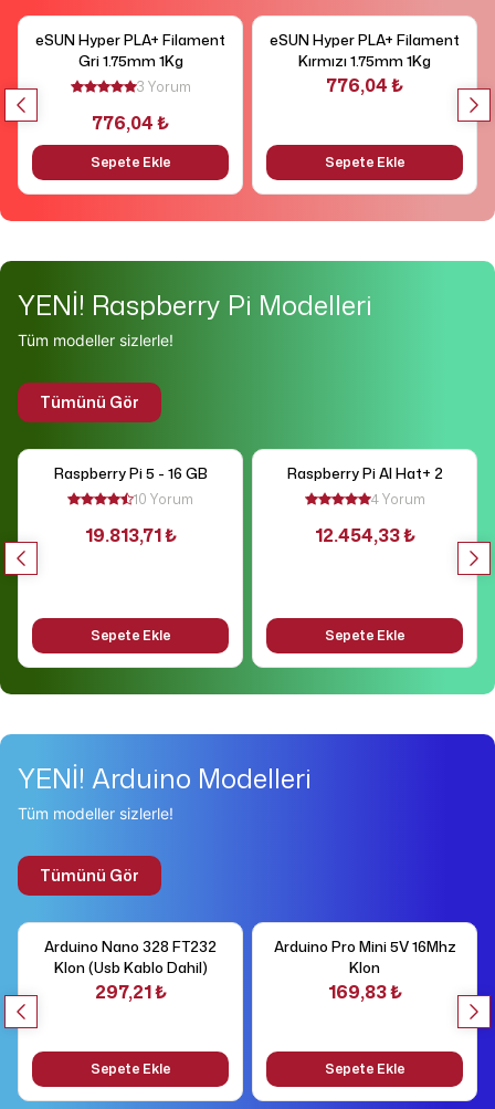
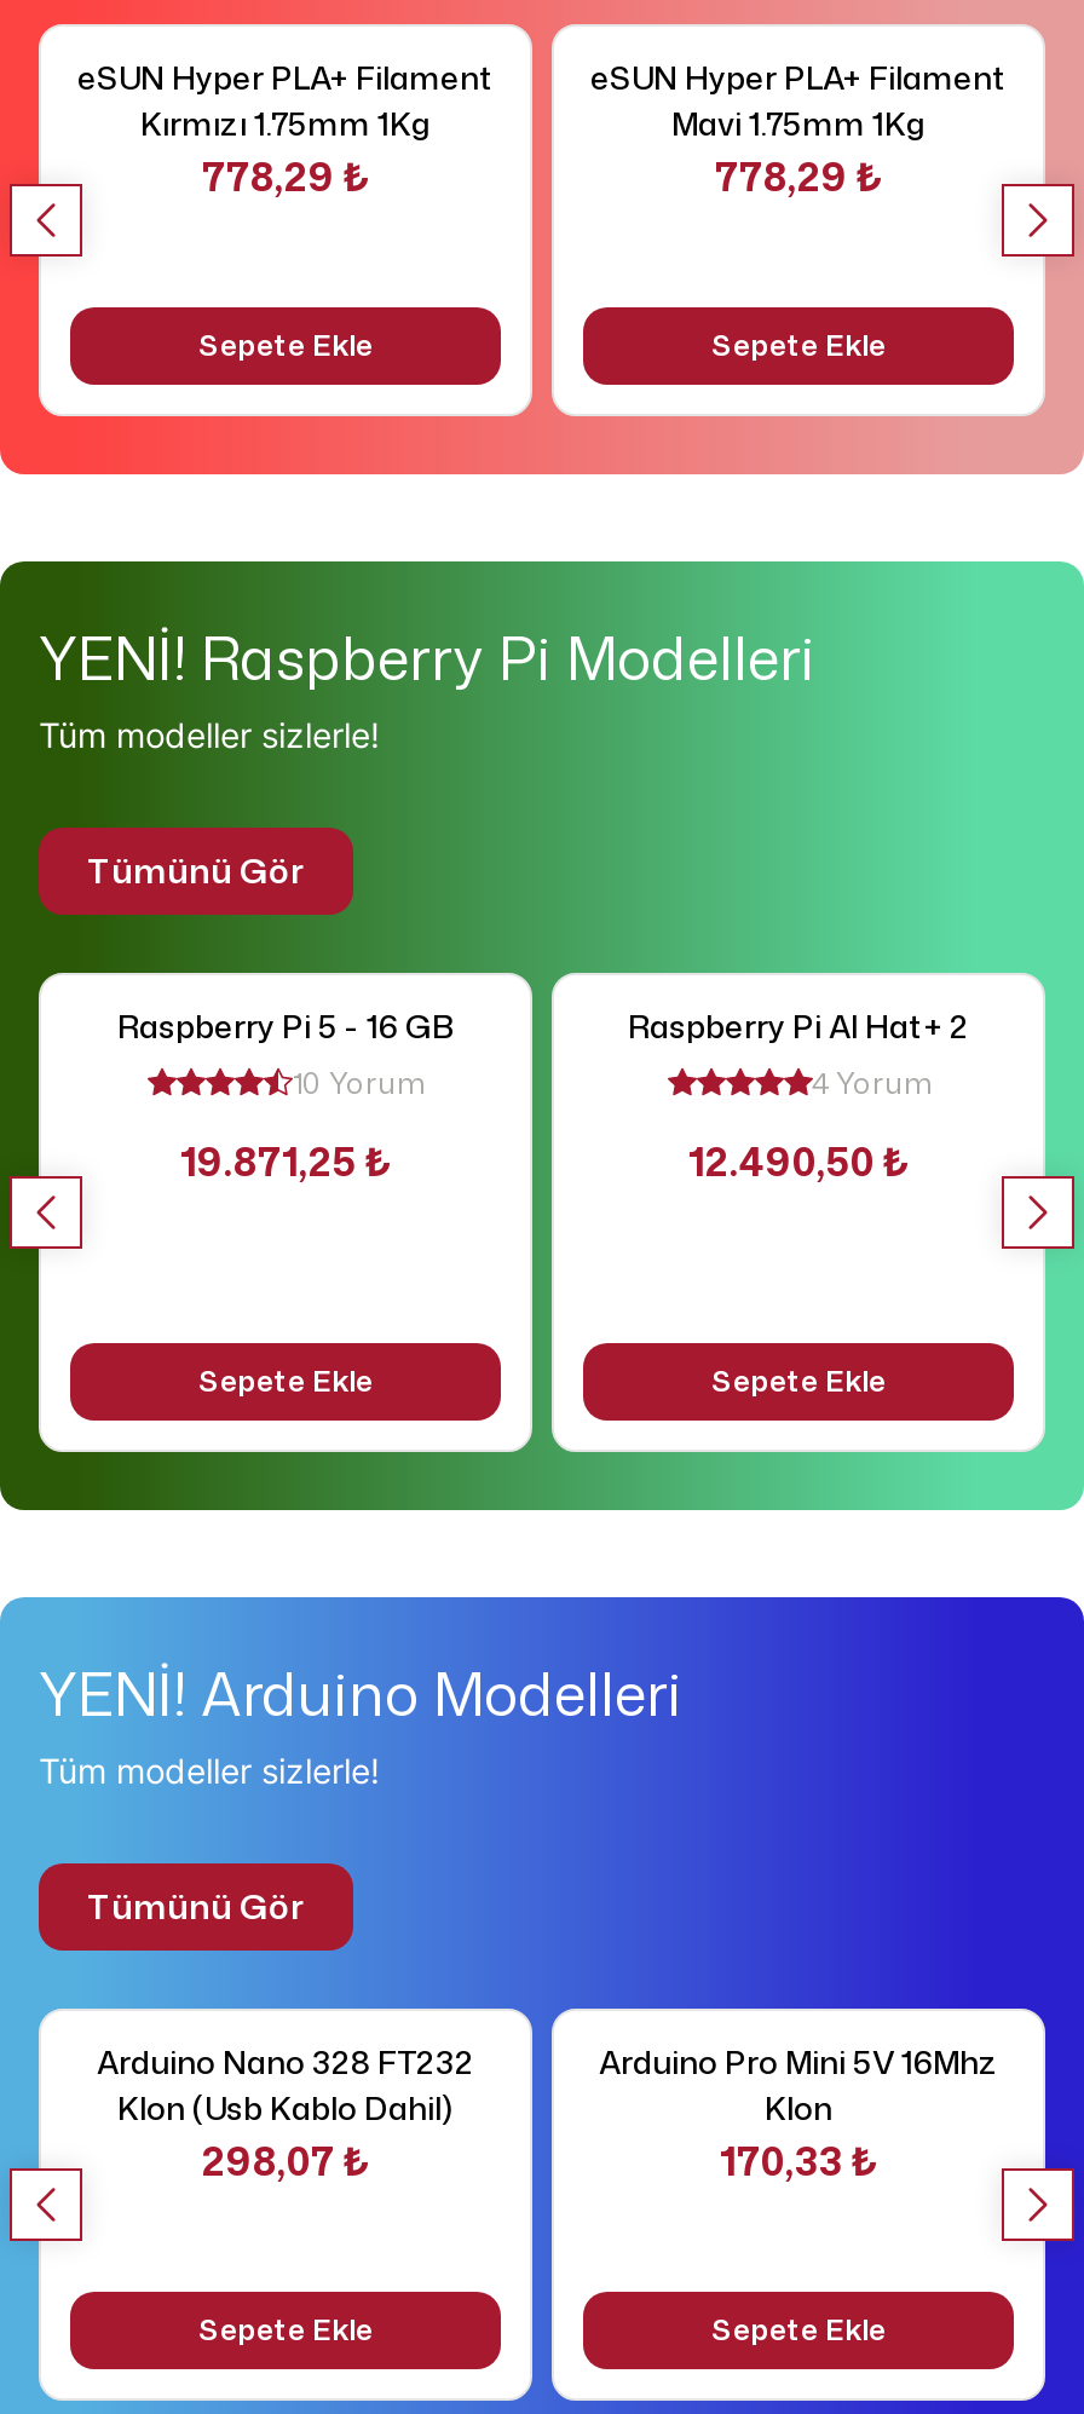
[78,51,191,135] Gri 1.75mm 1Kg | 3 Yorum | 776,04 ₺ -> [140,102,431,203] Kırmızı 1.75mm 1Kg | 778,29 ₺
[298,51,431,71] Kırmızı 1.75mm 1Kg -> [671,102,926,145] Mavi 1.75mm 1Kg
[326,73,403,97] 776,04 ₺ -> [715,150,882,203] 778,29 ₺
[85,523,176,547] 19.813,71 ₺ -> [180,1135,391,1188] 19.871,25 ₺
[314,523,415,547] 12.454,33 ₺ -> [688,1135,909,1188] 12.490,50 ₺
[94,980,166,1004] 297,21 ₺ -> [202,2134,369,2188] 298,07 ₺
[328,980,402,1004] 169,83 ₺ -> [720,2134,877,2188] 170,33 ₺

